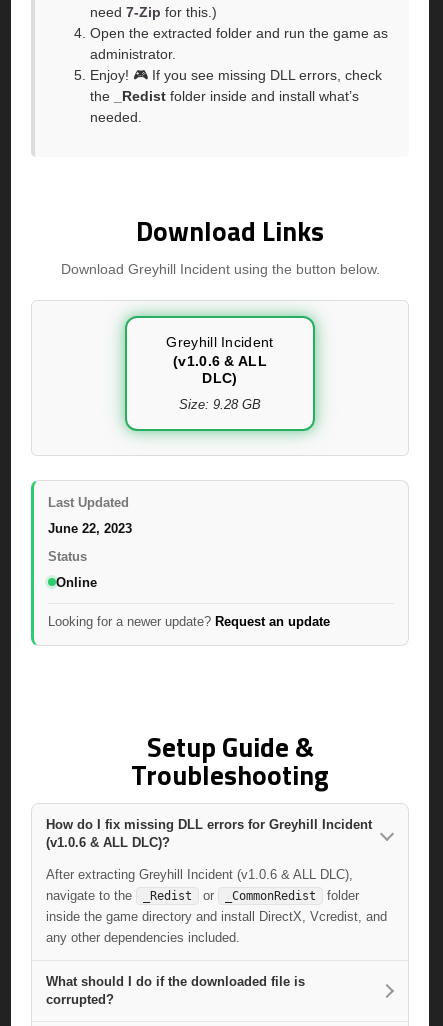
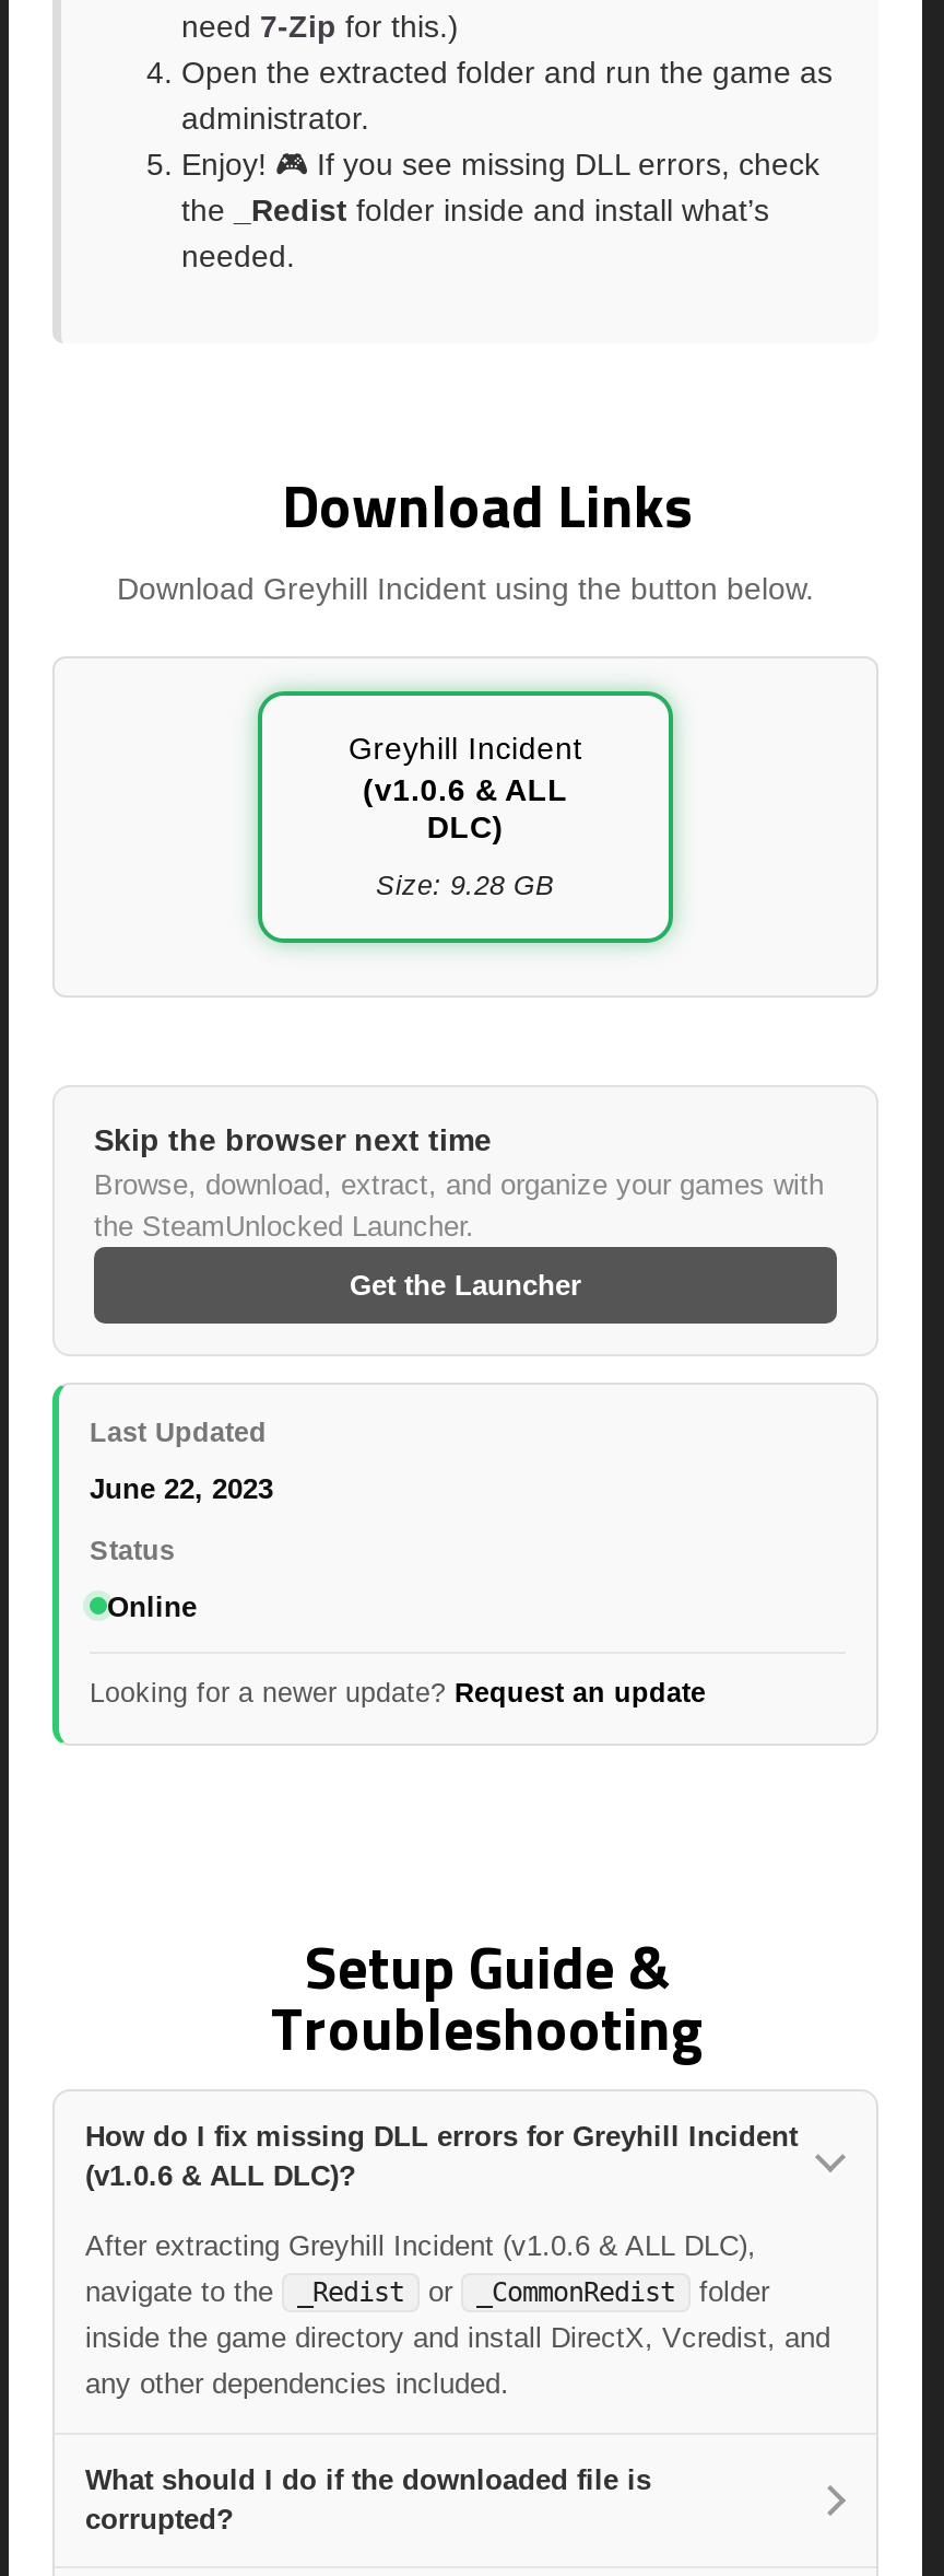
none -> [94,1121,824,1301] Skip the browser next time | Browse, download, extract, and organize your games with | the SteamUnlocked Launcher. | Get the Launcher

